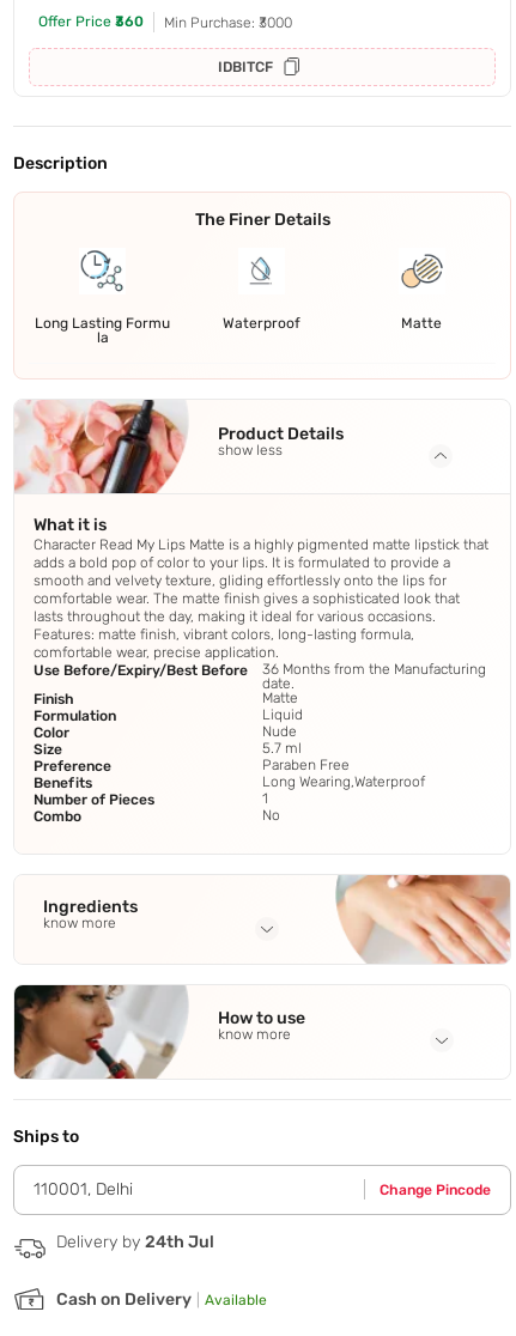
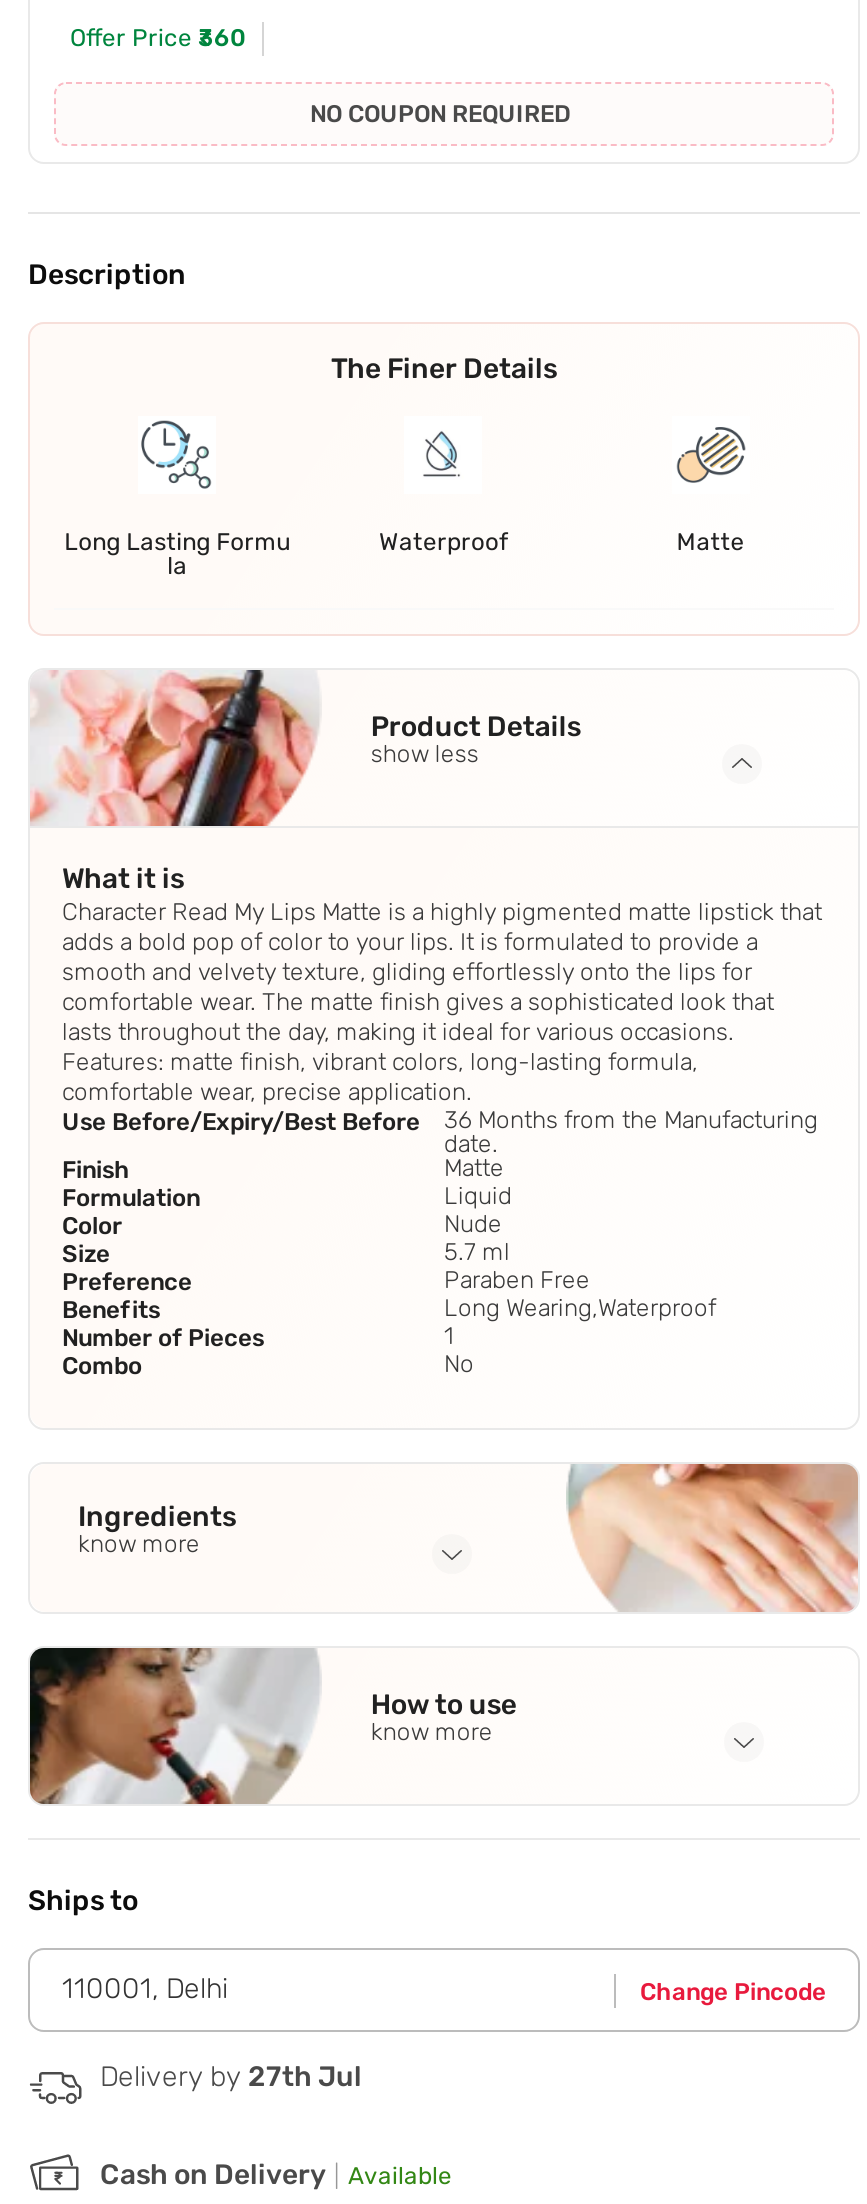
[164,14,292,76] Min Purchase: ₹3000 | IDBITCF -> [310,101,570,129] NO COUPON REQUIRED
[56,1232,214,1252] Delivery by 24th Jul -> [100,2060,362,2094] Delivery by 27th Jul

